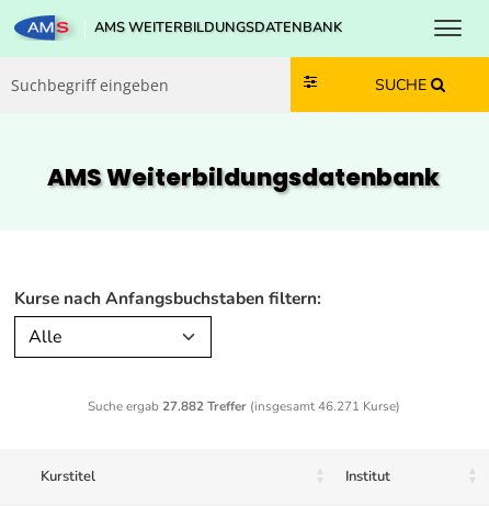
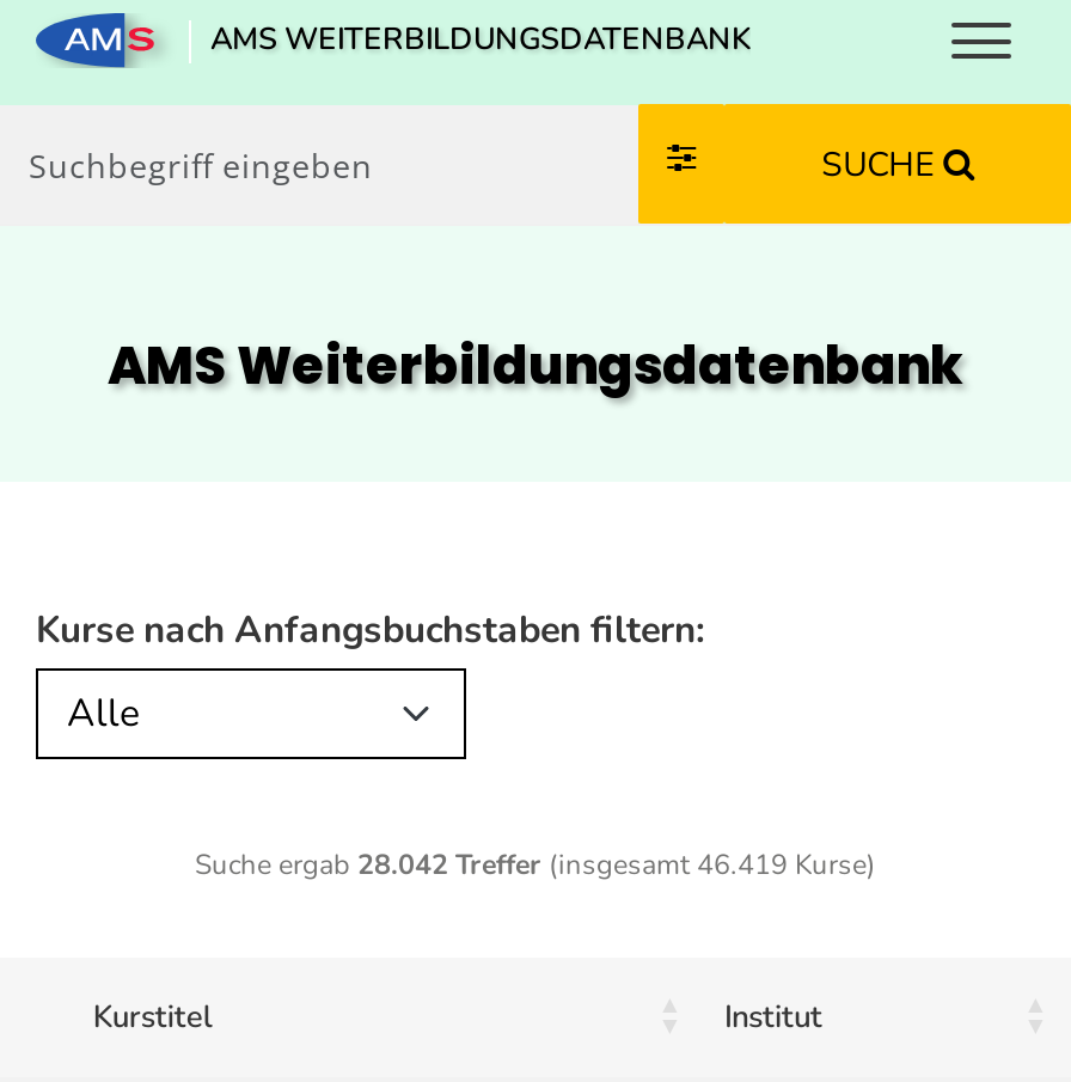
[87,398,400,415] Suche ergab 27.882 Treffer (insgesamt 46.271 Kurse) -> [195,846,876,884] Suche ergab 28.042 Treffer (insgesamt 46.419 Kurse)

